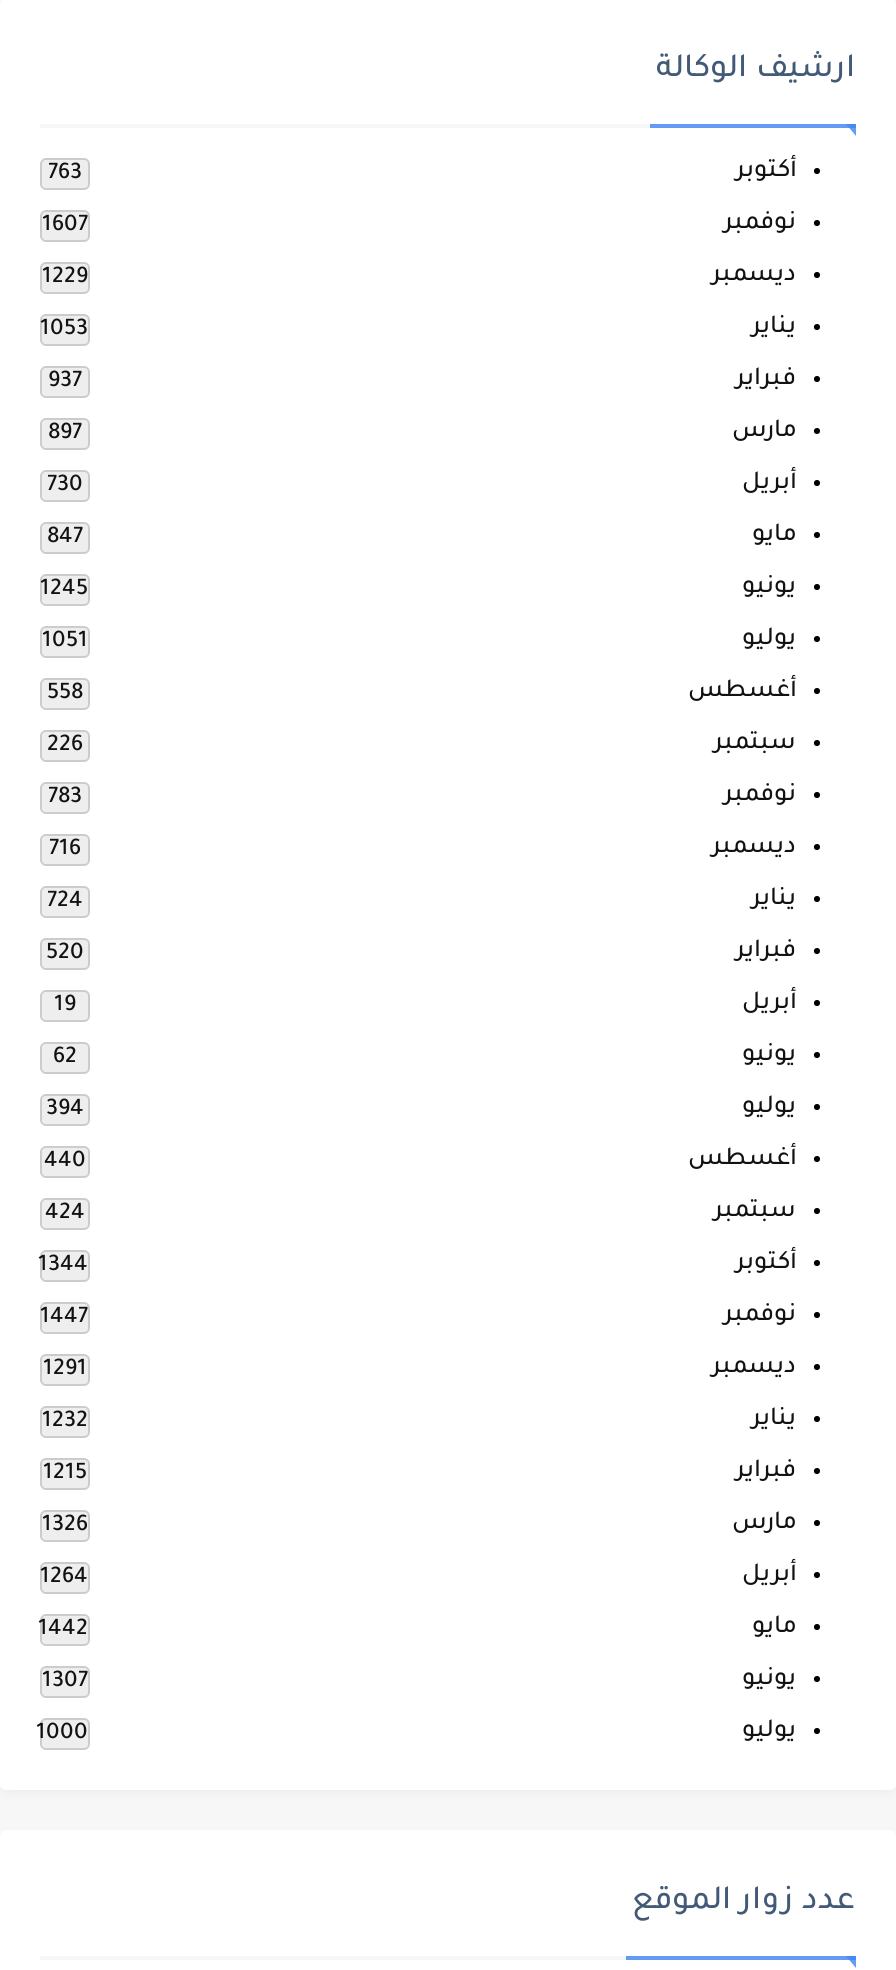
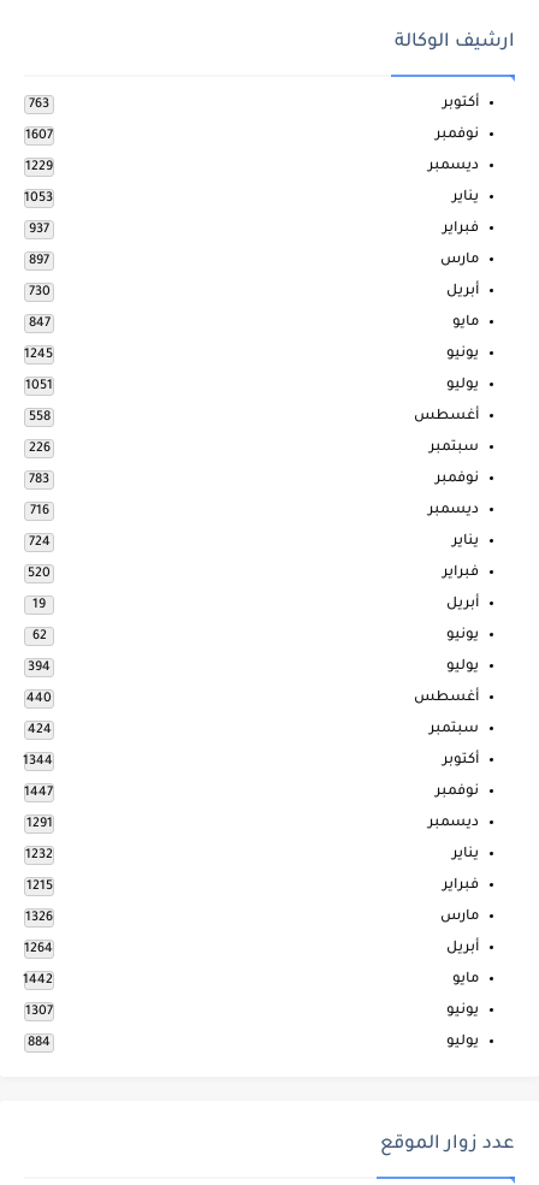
[36,1723,88,1747] 1000 -> [28,1036,51,1051] 884

